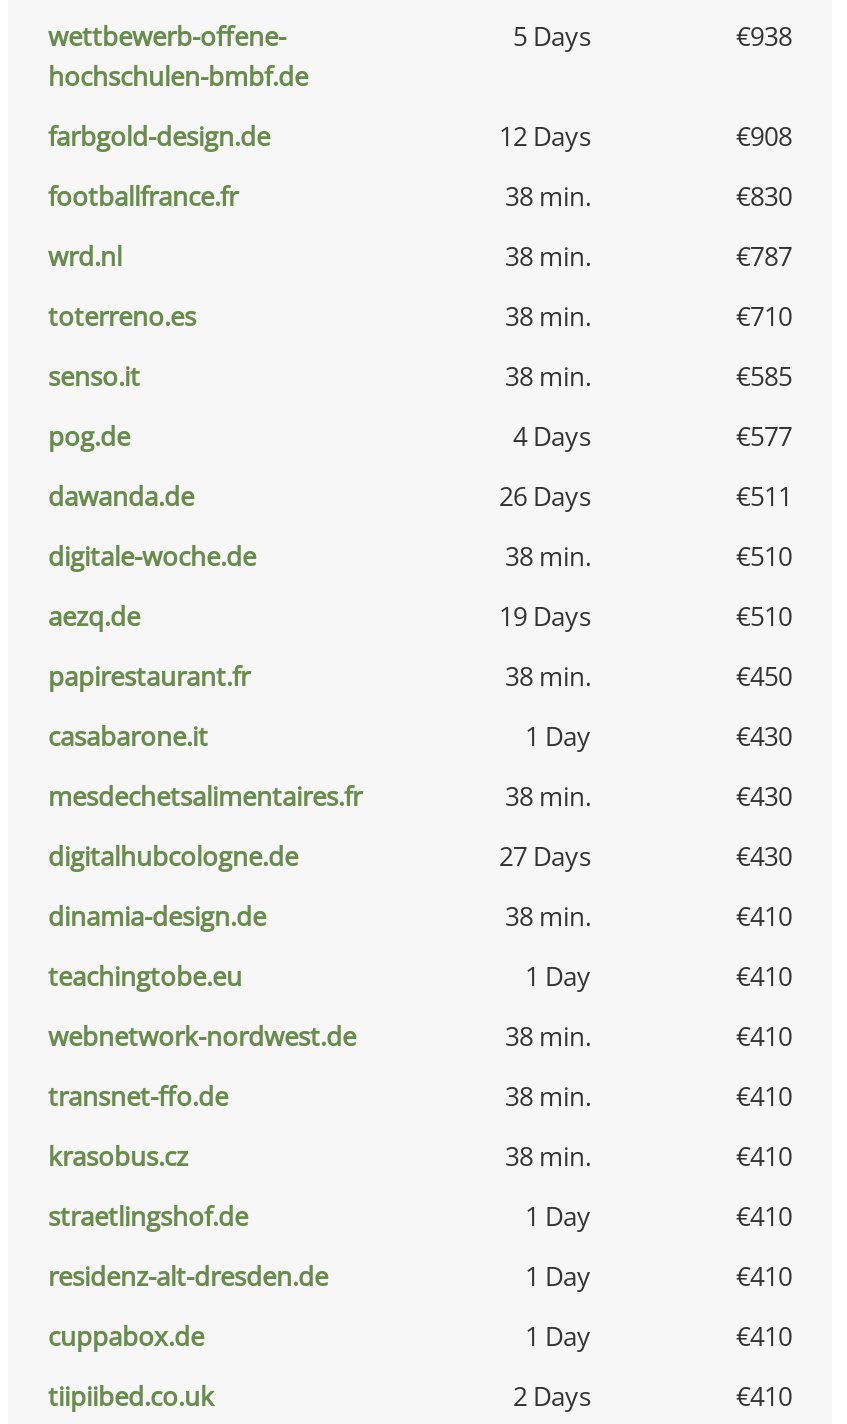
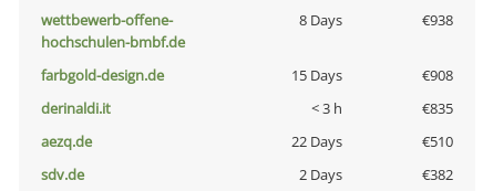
[513,18,591,54] 5 Days -> [299,10,342,30] 8 Days
[499,118,591,154] 12 Days -> [291,65,342,85] 15 Days
[48,178,792,574] footballfrance.fr | 38 min. | €830 | wrd.nl | 38 min. | €787 | toterreno.es | 38 min. | €710 | senso.it | 38 min. | €585 | pog.de | 4 Days | €577 | dawanda.de | 26 Days | €511 | digitale-woche.de | 38 min. | €510 -> [41,98,453,118] derinaldi.it | < 3 h | €835
[499,598,591,634] 19 Days -> [291,132,342,151] 22 Days
[48,658,792,1414] papirestaurant.fr | 38 min. | €450 | casabarone.it | 1 Day | €430 | mesdechetsalimentaires.fr | 38 min. | €430 | digitalhubcologne.de | 27 Days | €430 | dinamia-design.de | 38 min. | €410 | teachingtobe.eu | 1 Day | €410 | webnetwork-nordwest.de | 38 min. | €410 | transnet-ffo.de | 38 min. | €410 | krasobus.cz | 38 min. | €410 | straetlingshof.de | 1 Day | €410 | residenz-alt-dresden.de | 1 Day | €410 | cuppabox.de | 1 Day | €410 | tiipiibed.co.uk -> [41,165,84,185] sdv.de
[736,1378,792,1414] €410 -> [422,165,453,185] €382

